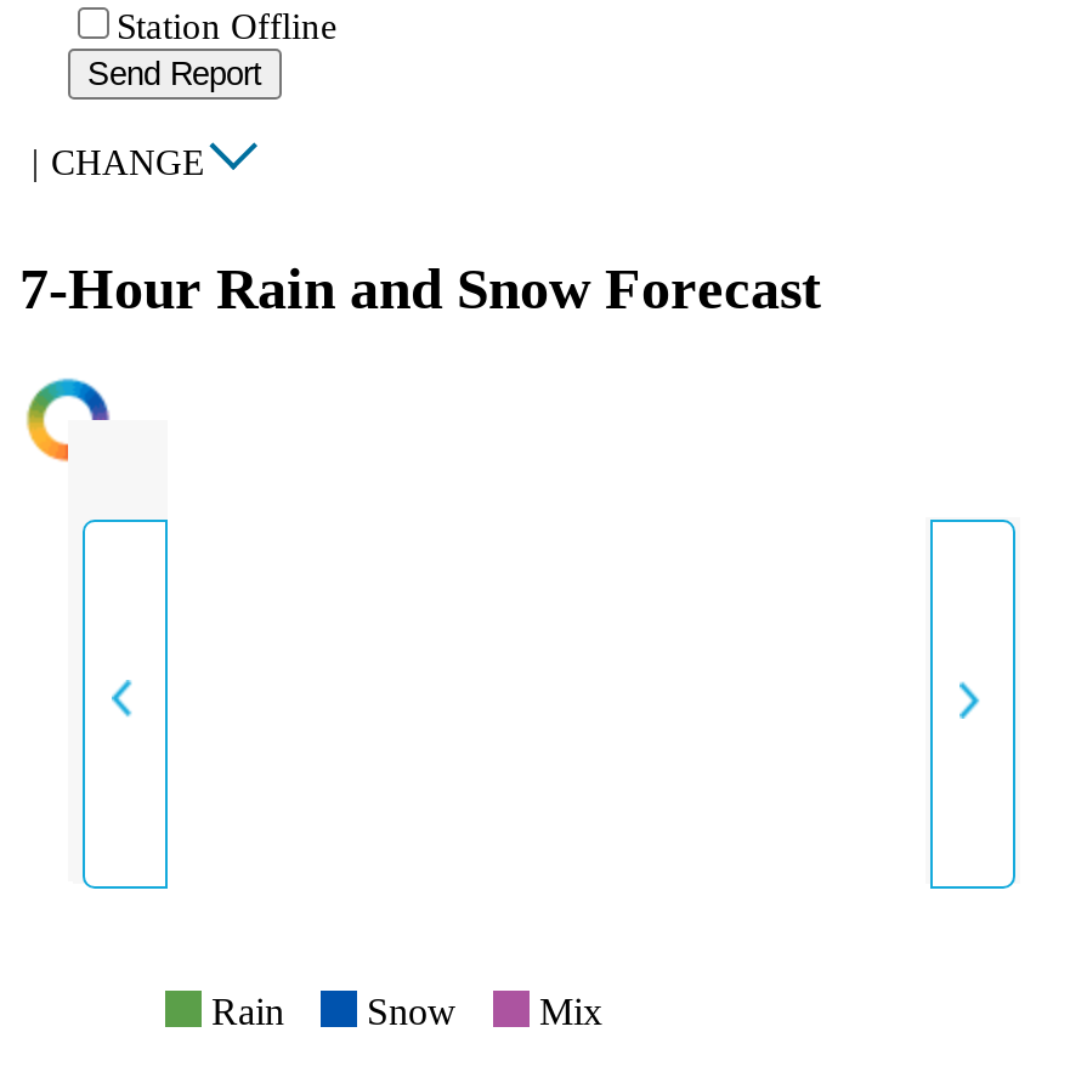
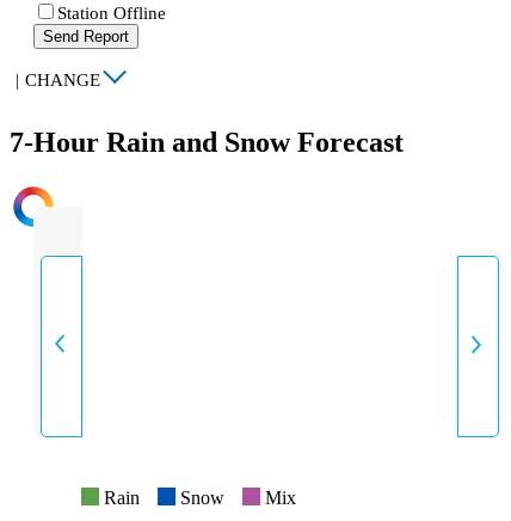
[24,376,112,464] [image] -> [12,185,55,228] [image]

